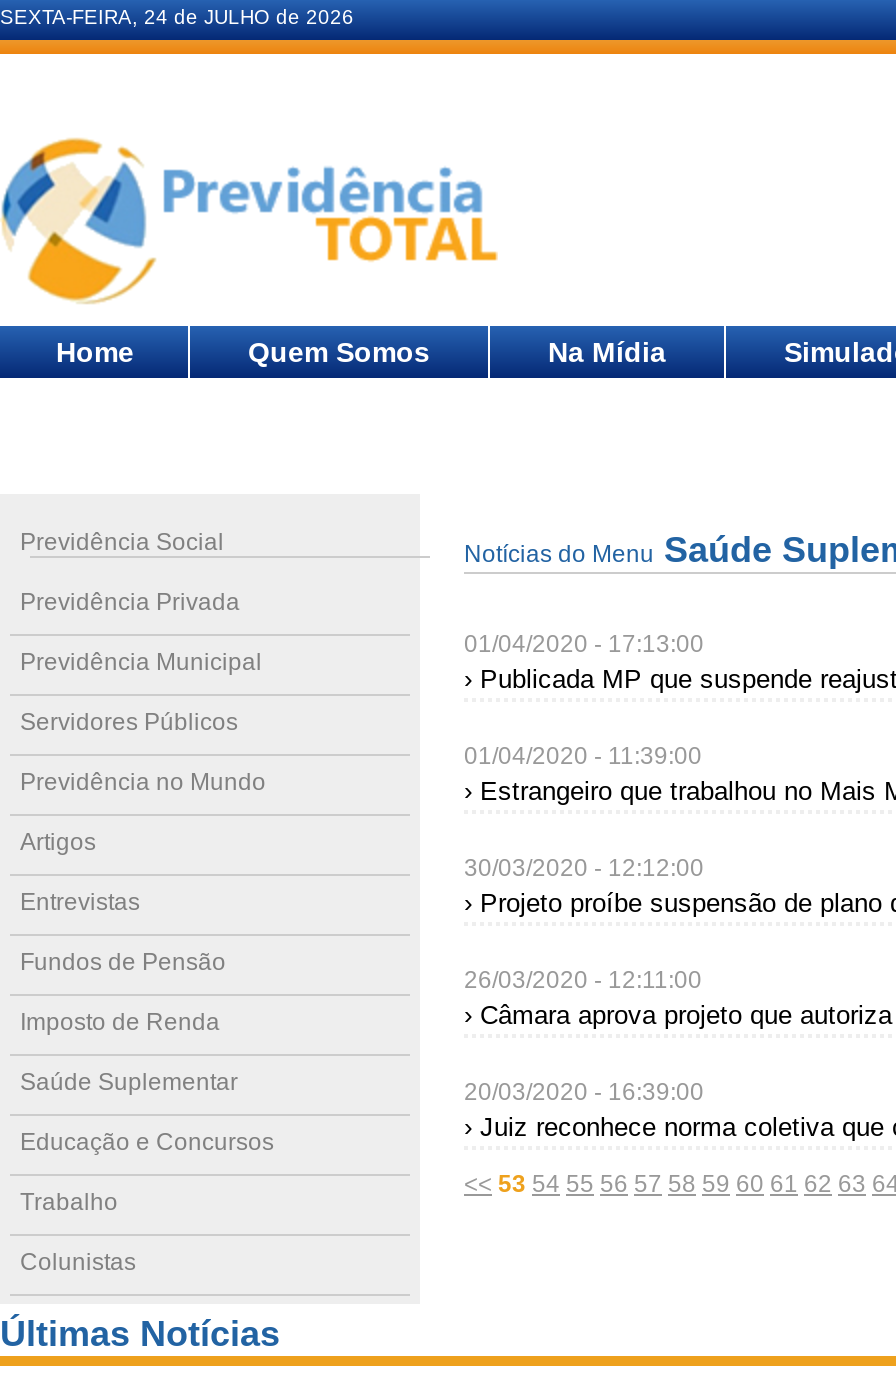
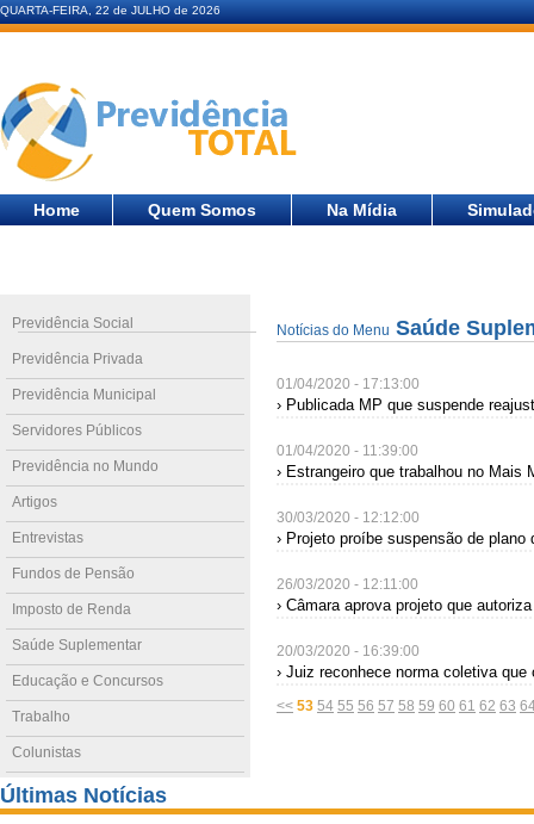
[0,6,354,28] SEXTA-FEIRA, 24 de JULHO de 2026 -> [0,4,221,17] QUARTA-FEIRA, 22 de JULHO de 2026

